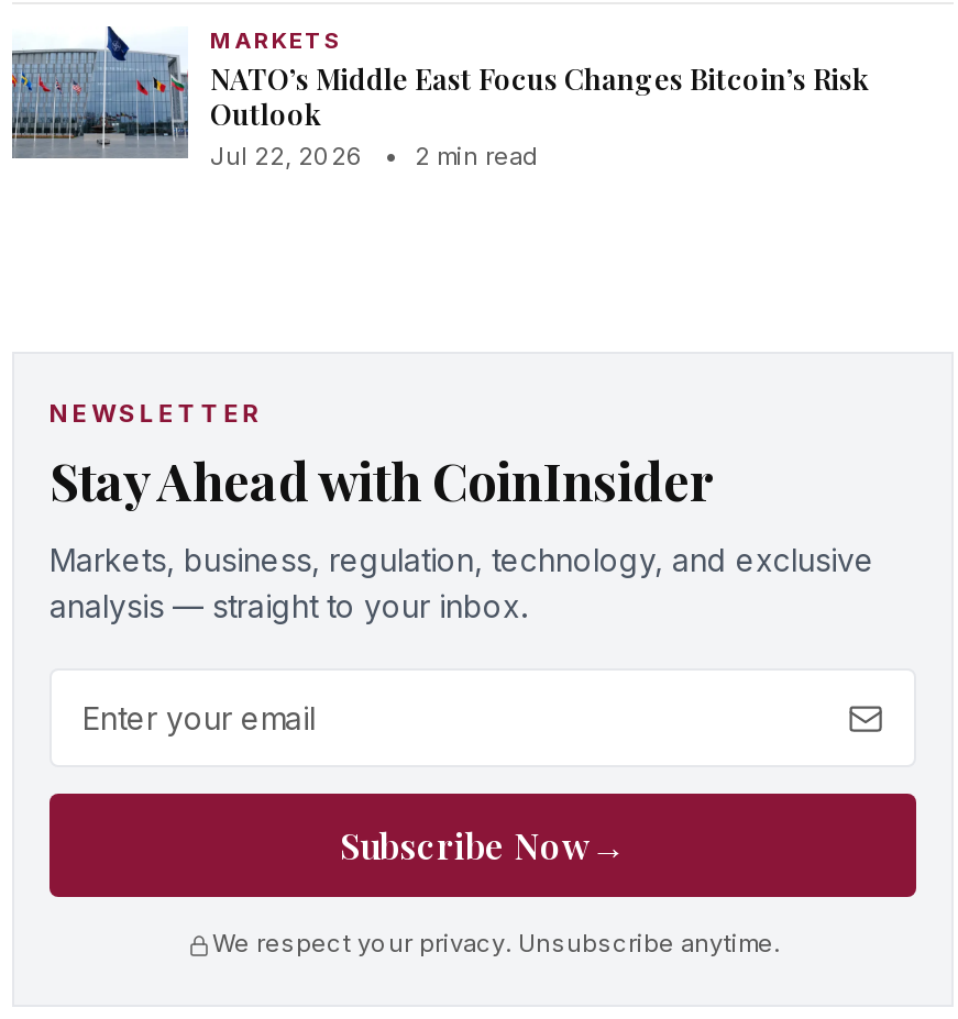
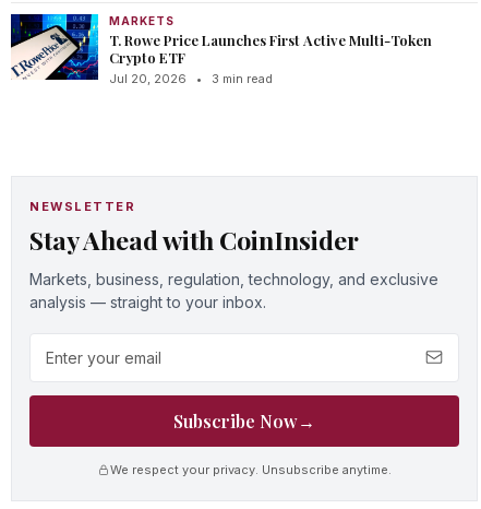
[10,25,868,172] [image] | NATO’s Middle East Focus Changes Bitcoin’s Risk | Outlook | Jul 22, 2026 • 2 min read -> [10,13,432,86] [image] | T. Rowe Price Launches First Active Multi-Token | Crypto ETF | Jul 20, 2026 • 3 min read

